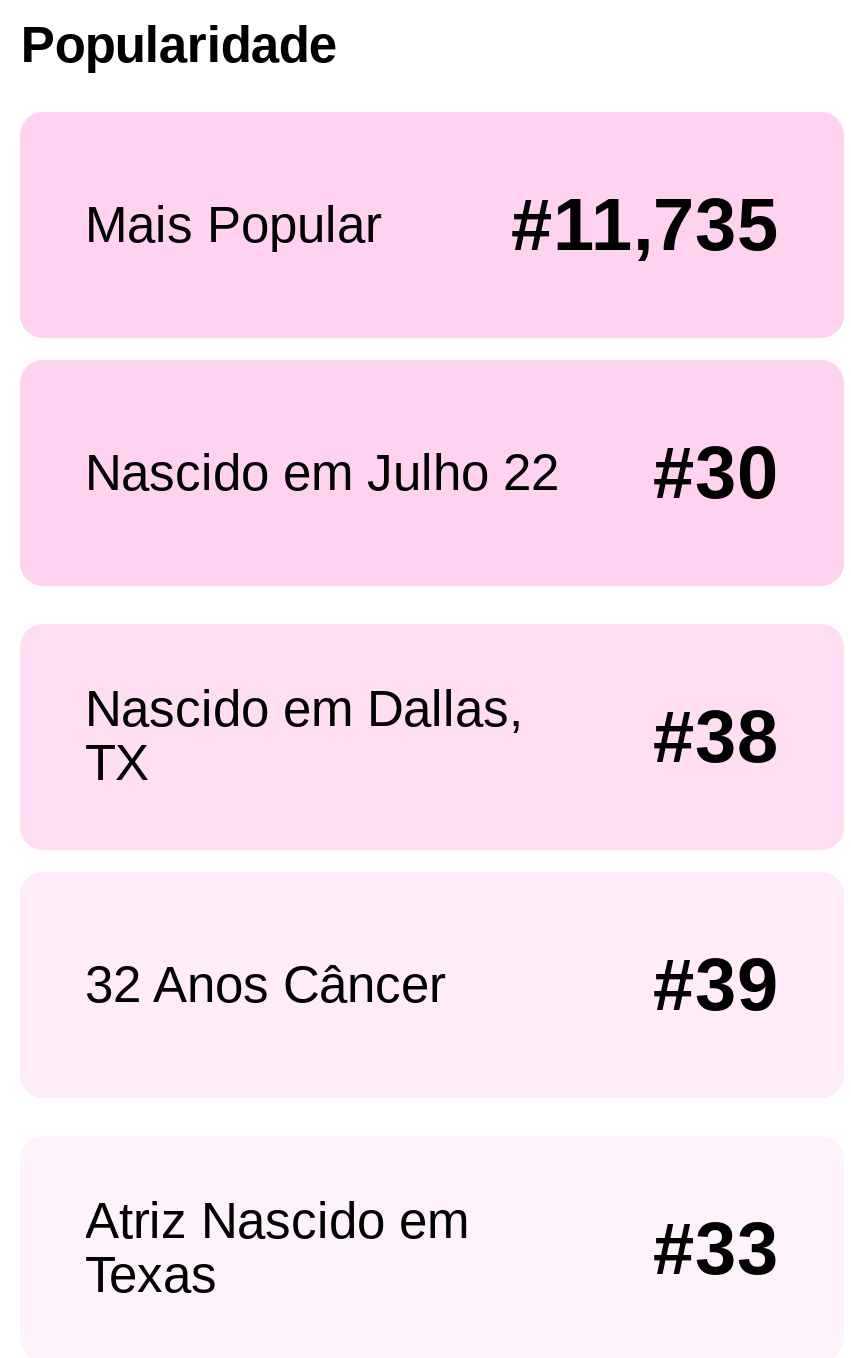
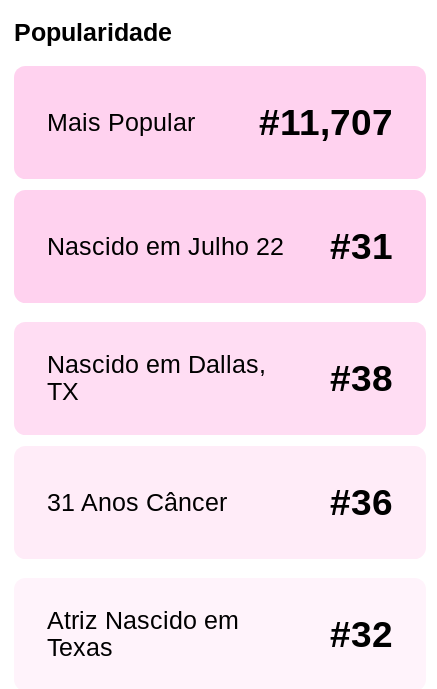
[511,184,779,266] #11,735 -> [259,102,393,143] #11,707
[85,433,779,515] Nascido em Julho 22 #30 -> [46,226,393,267] Nascido em Julho 22 #31
[653,945,779,1027] #39 -> [330,482,393,523] #36
[85,957,445,1013] 32 Anos Câncer -> [46,488,226,516] 31 Anos Câncer
[653,1207,779,1289] #33 -> [330,614,393,655] #32

